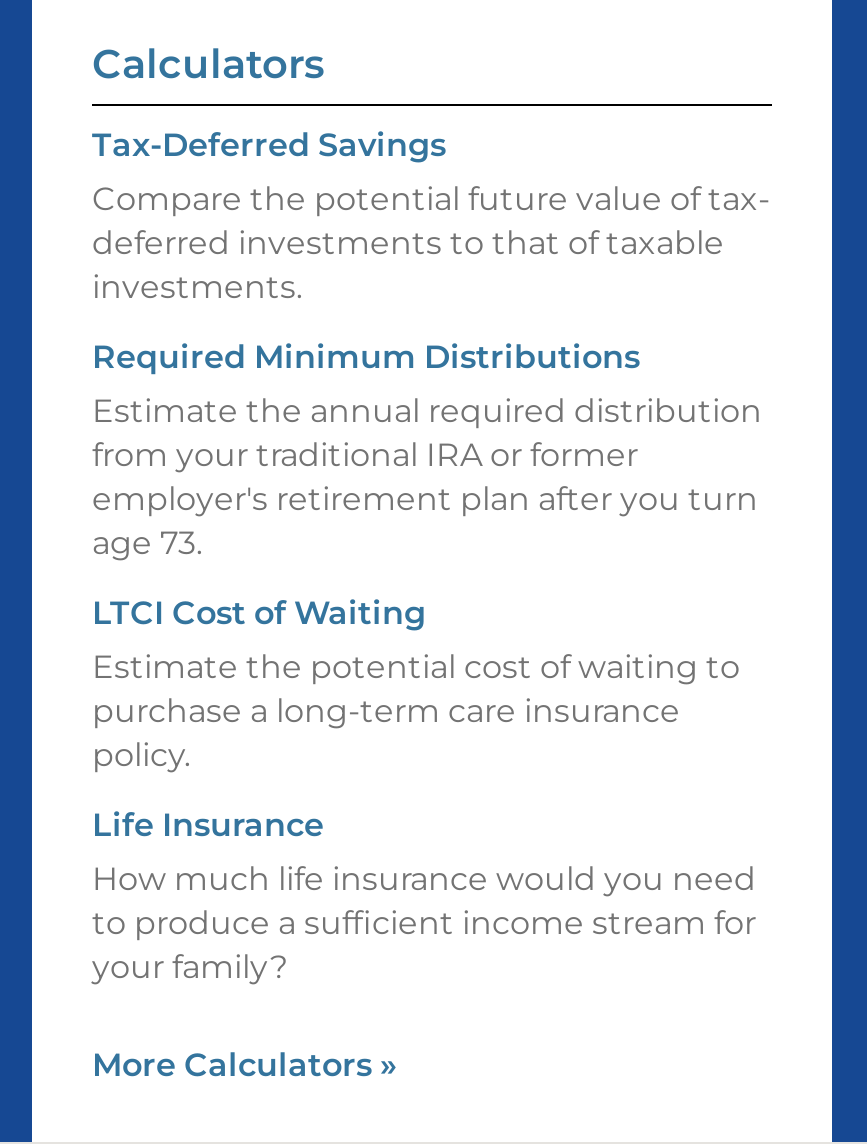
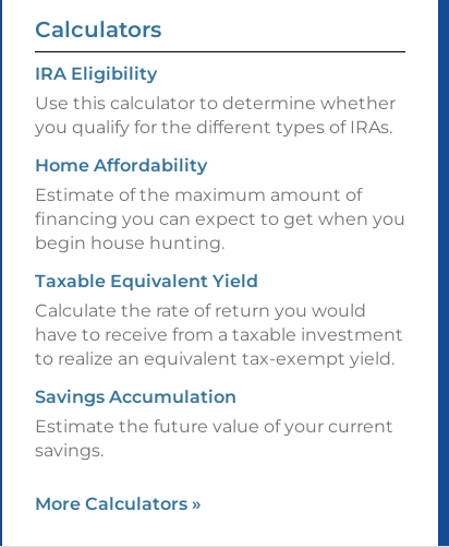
[92,125,770,305] Tax-Deferred Savings | Compare the potential future value of tax- | deferred investments to that of taxable | investments. -> [35,63,396,137] IRA Eligibility | Use this calculator to determine whether | you qualify for the different types of IRAs.
[92,337,762,561] Required Minimum Distributions | Estimate the annual required distribution | from your traditional IRA or former | employer's retirement plan after you turn | age 73. -> [35,155,405,253] Home Affordability | Estimate of the maximum amount of | financing you can expect to get when you | begin house hunting.
[92,593,740,773] LTCI Cost of Waiting | Estimate the potential cost of waiting to | purchase a long-term care insurance | policy. -> [35,270,403,369] Taxable Equivalent Yield | Calculate the rate of return you would | have to receive from a taxable investment | to realize an equivalent tax-exempt yield.
[92,805,756,985] Life Insurance | How much life insurance would you need | to produce a sufficient income stream for | your family? -> [35,386,393,460] Savings Accumulation | Estimate the future value of your current | savings.

